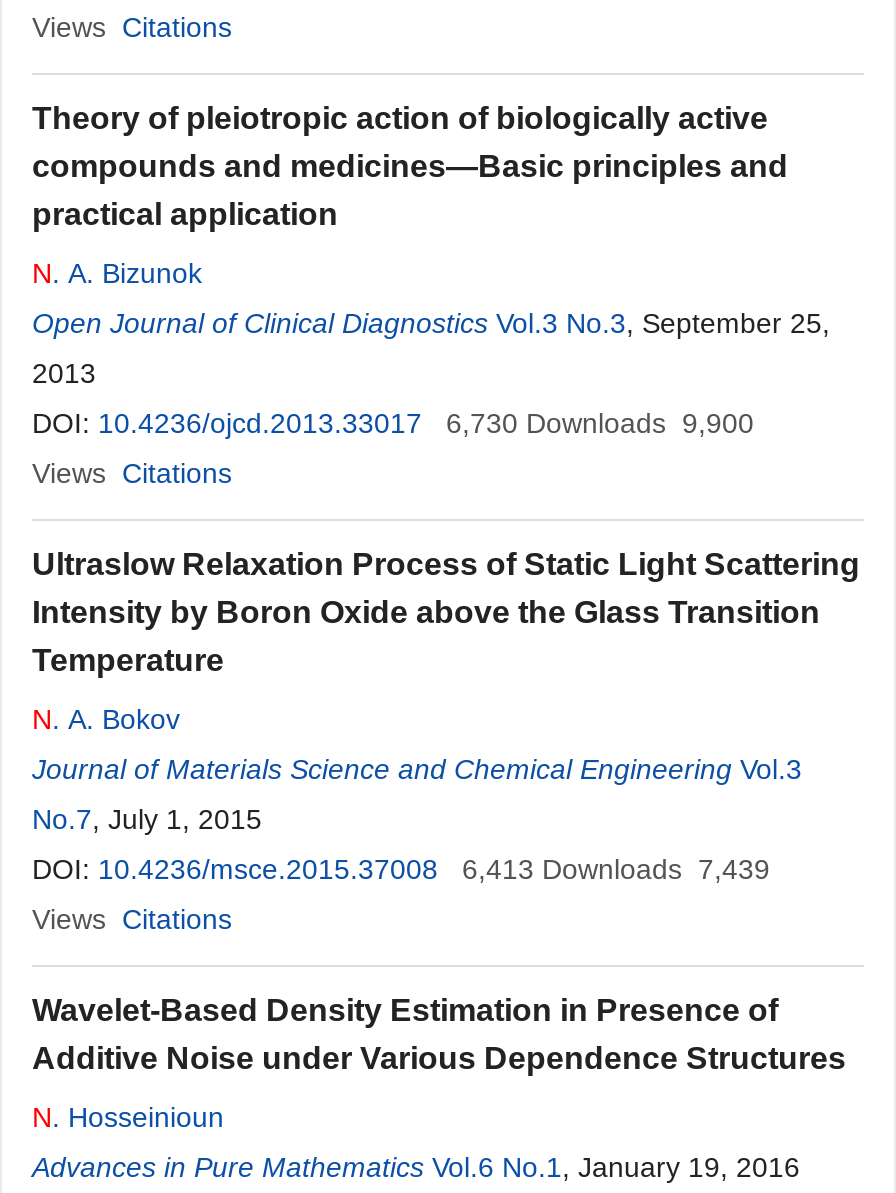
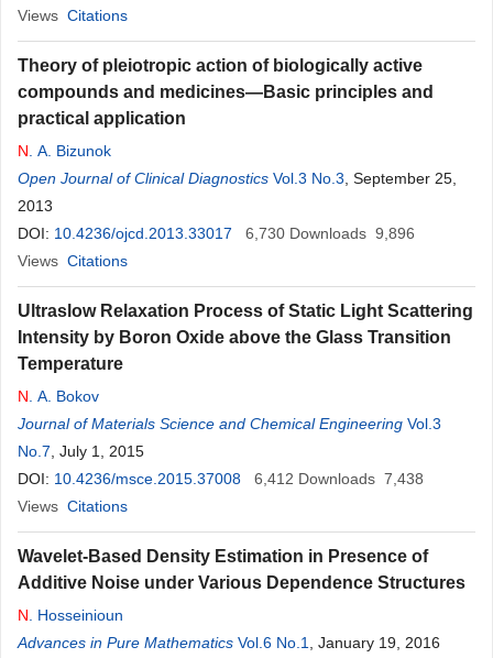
[32,407,754,439] DOI: 10.4236/ojcd.2013.33017 6,730 Downloads 9,900 -> [18,224,415,242] DOI: 10.4236/ojcd.2013.33017 6,730 Downloads 9,896
[32,853,770,885] DOI: 10.4236/msce.2015.37008 6,413 Downloads 7,439 -> [18,470,424,487] DOI: 10.4236/msce.2015.37008 6,412 Downloads 7,438

